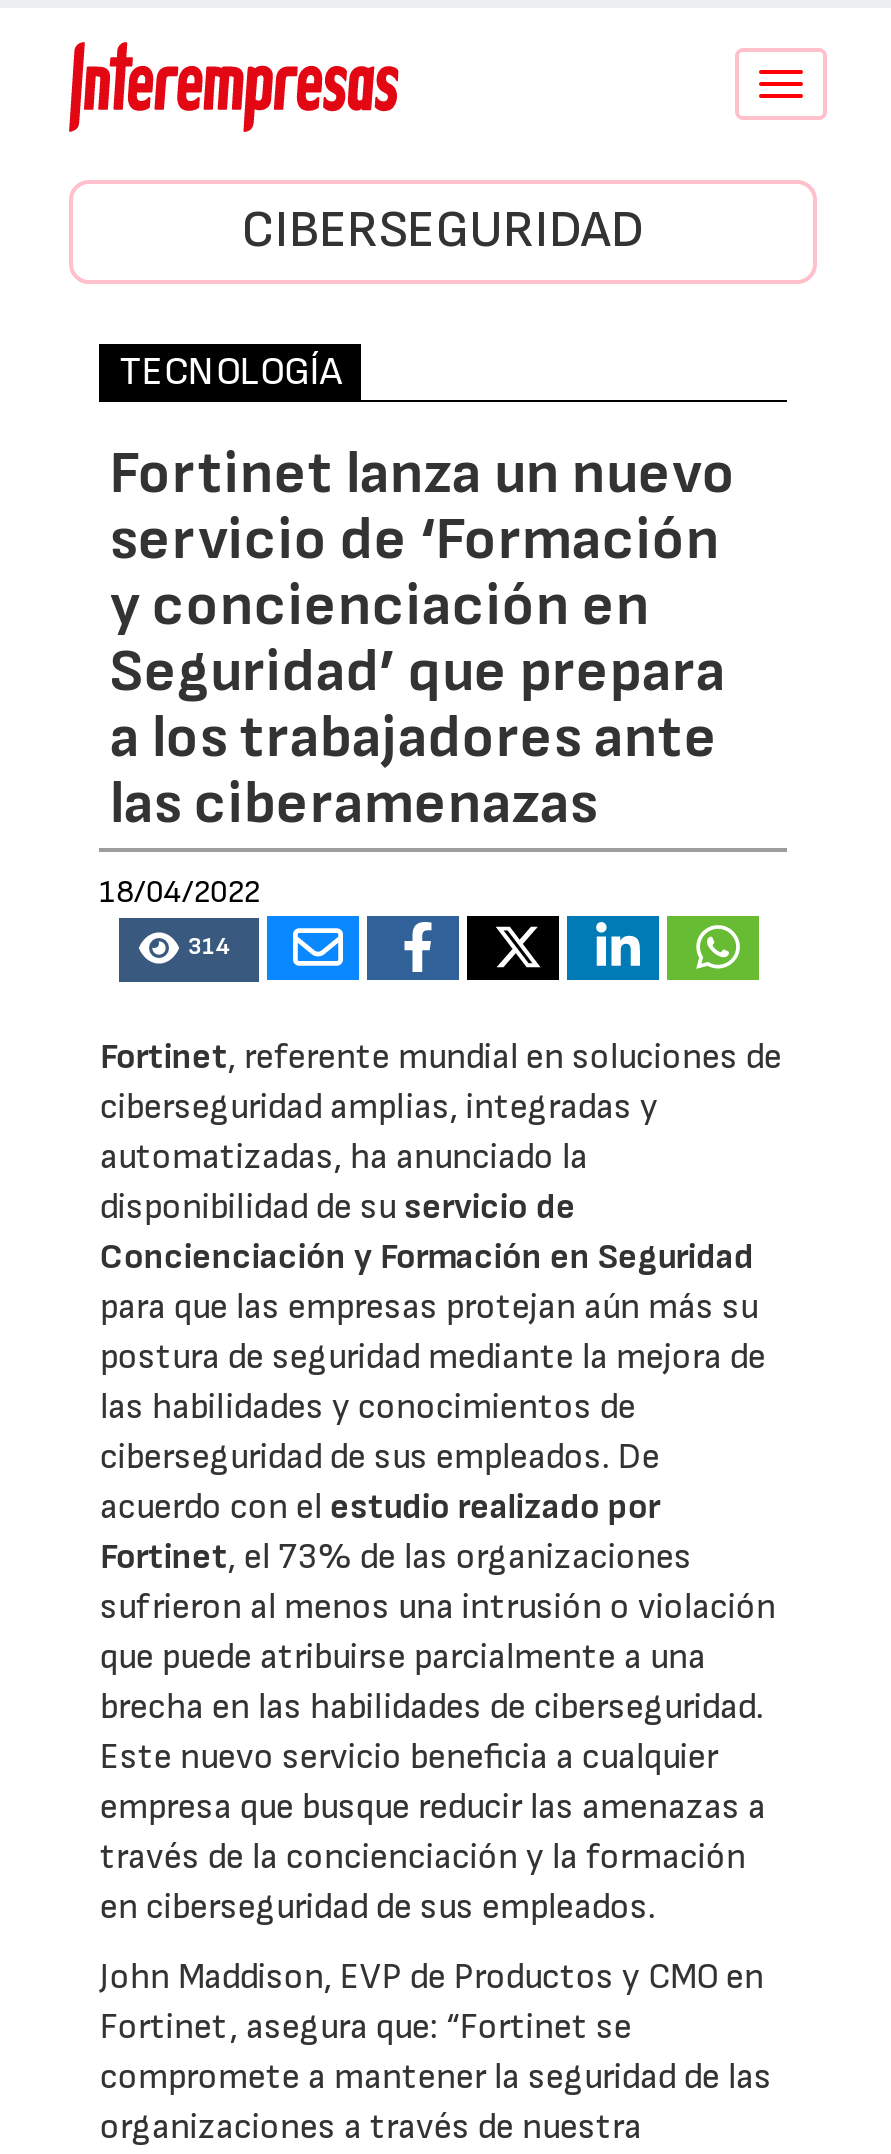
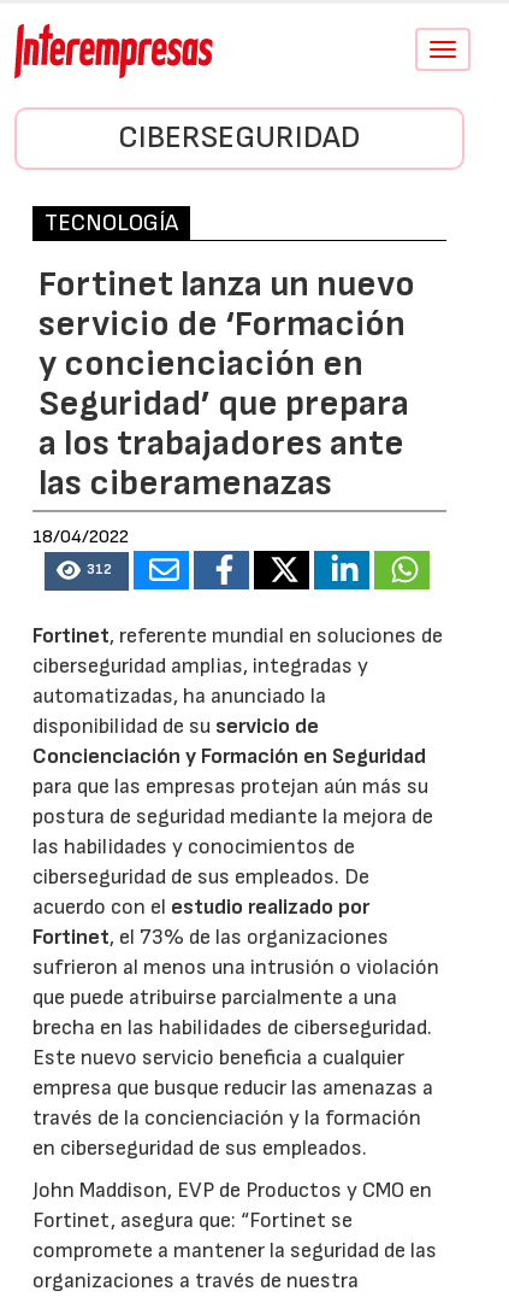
[188,932,230,962] 314 -> [86,561,111,579] 312

